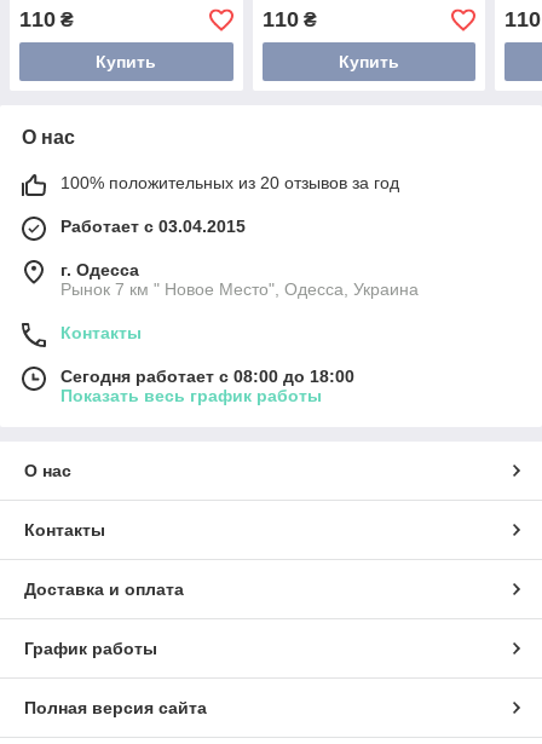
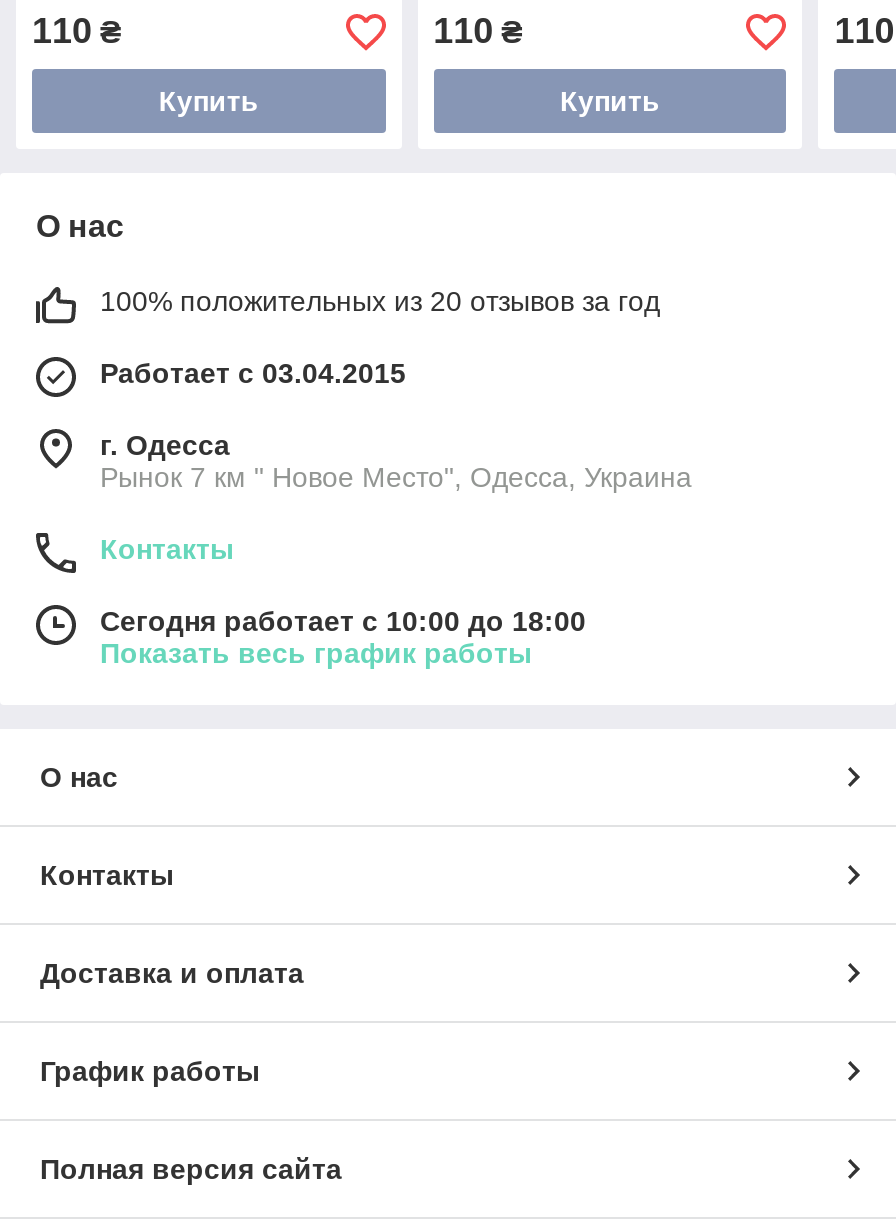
[60,367,354,386] Сегодня работает с 08:00 до 18:00 -> [100,606,586,638] Сегодня работает с 10:00 до 18:00

